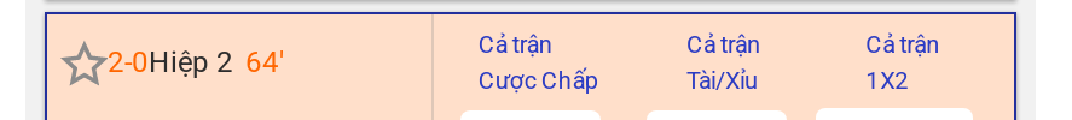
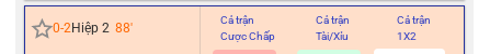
[108,46,279,80] 2-0Hiệp 2 64 -> [53,21,130,36] 0-2Hiệp 2 88

